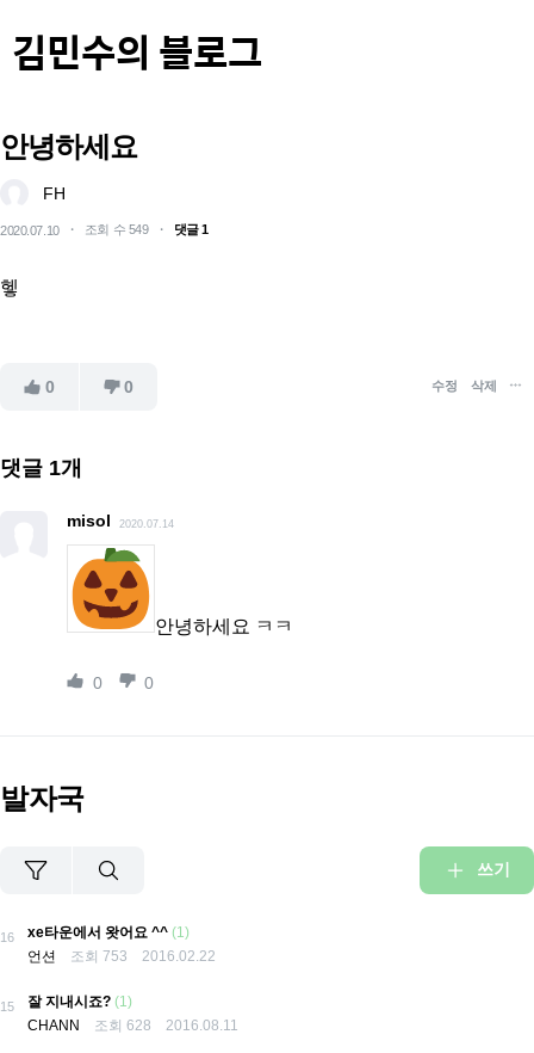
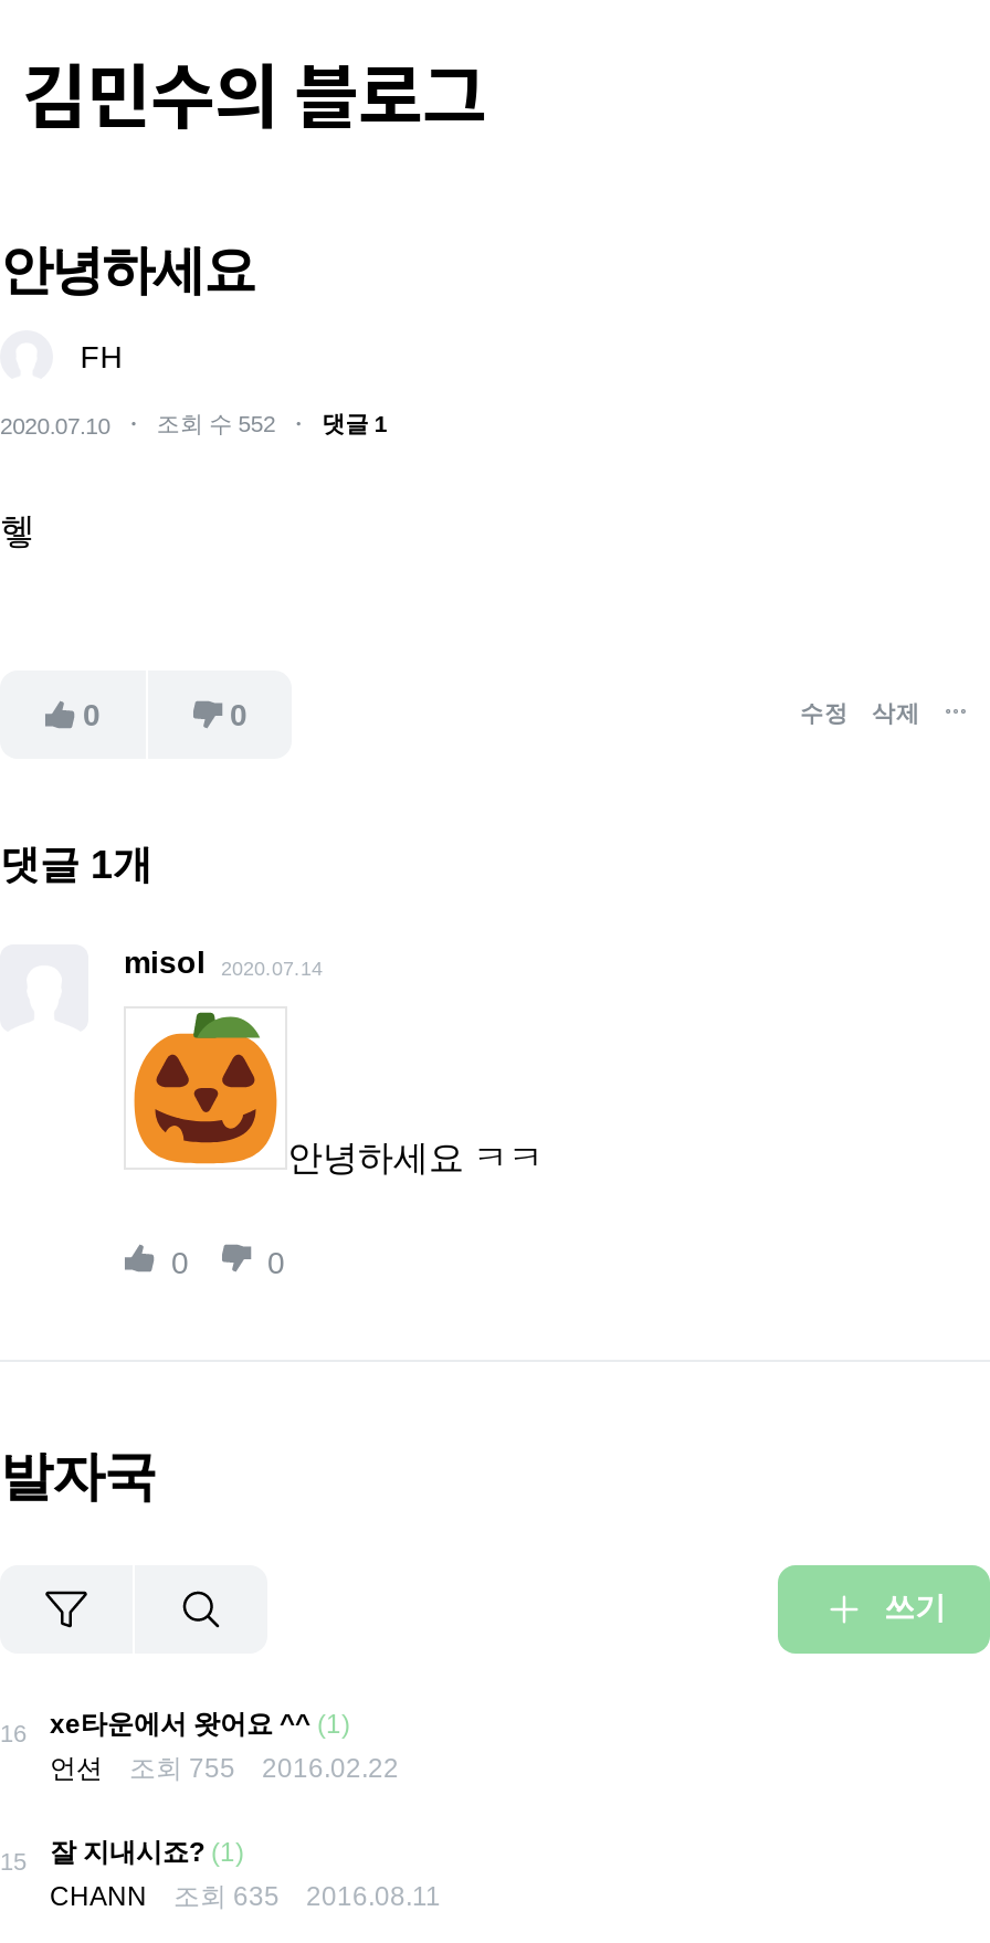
[0,222,209,238] 2020.07.10 ・ 조회 수 549 ・ 댓글 1 -> [0,410,387,439] 2020.07.10 ・ 조회 수 552 ・ 댓글 1
[27,948,215,965] 언션 조회 753 2016.02.22 -> [50,1753,399,1785] 언션 조회 755 2016.02.22
[27,1017,238,1034] CHANN 조회 628 2016.08.11 -> [50,1881,441,1913] CHANN 조회 635 2016.08.11

